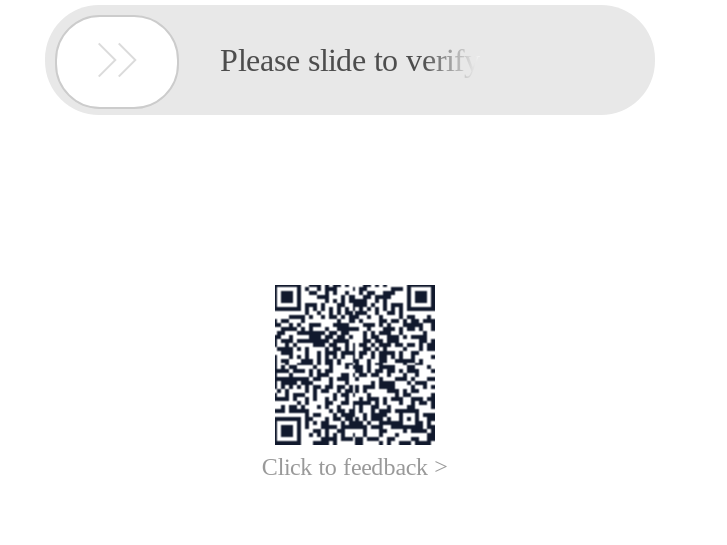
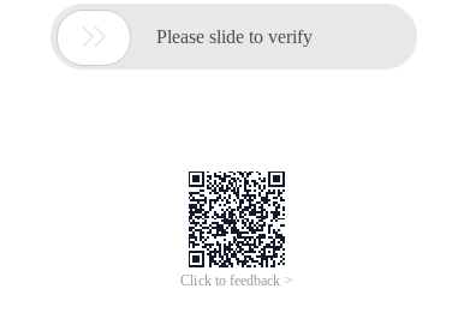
[273,283,437,447] [image] -> [189,171,286,269] [image]

